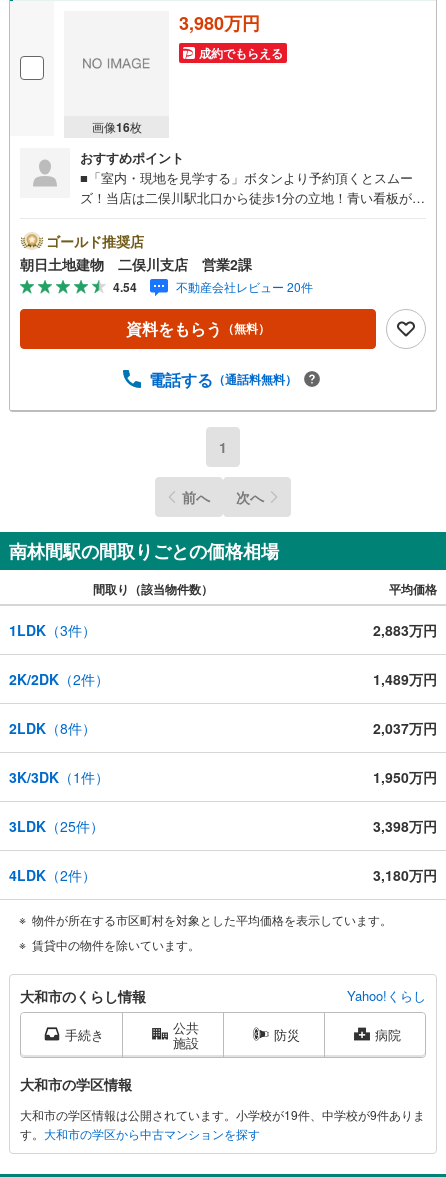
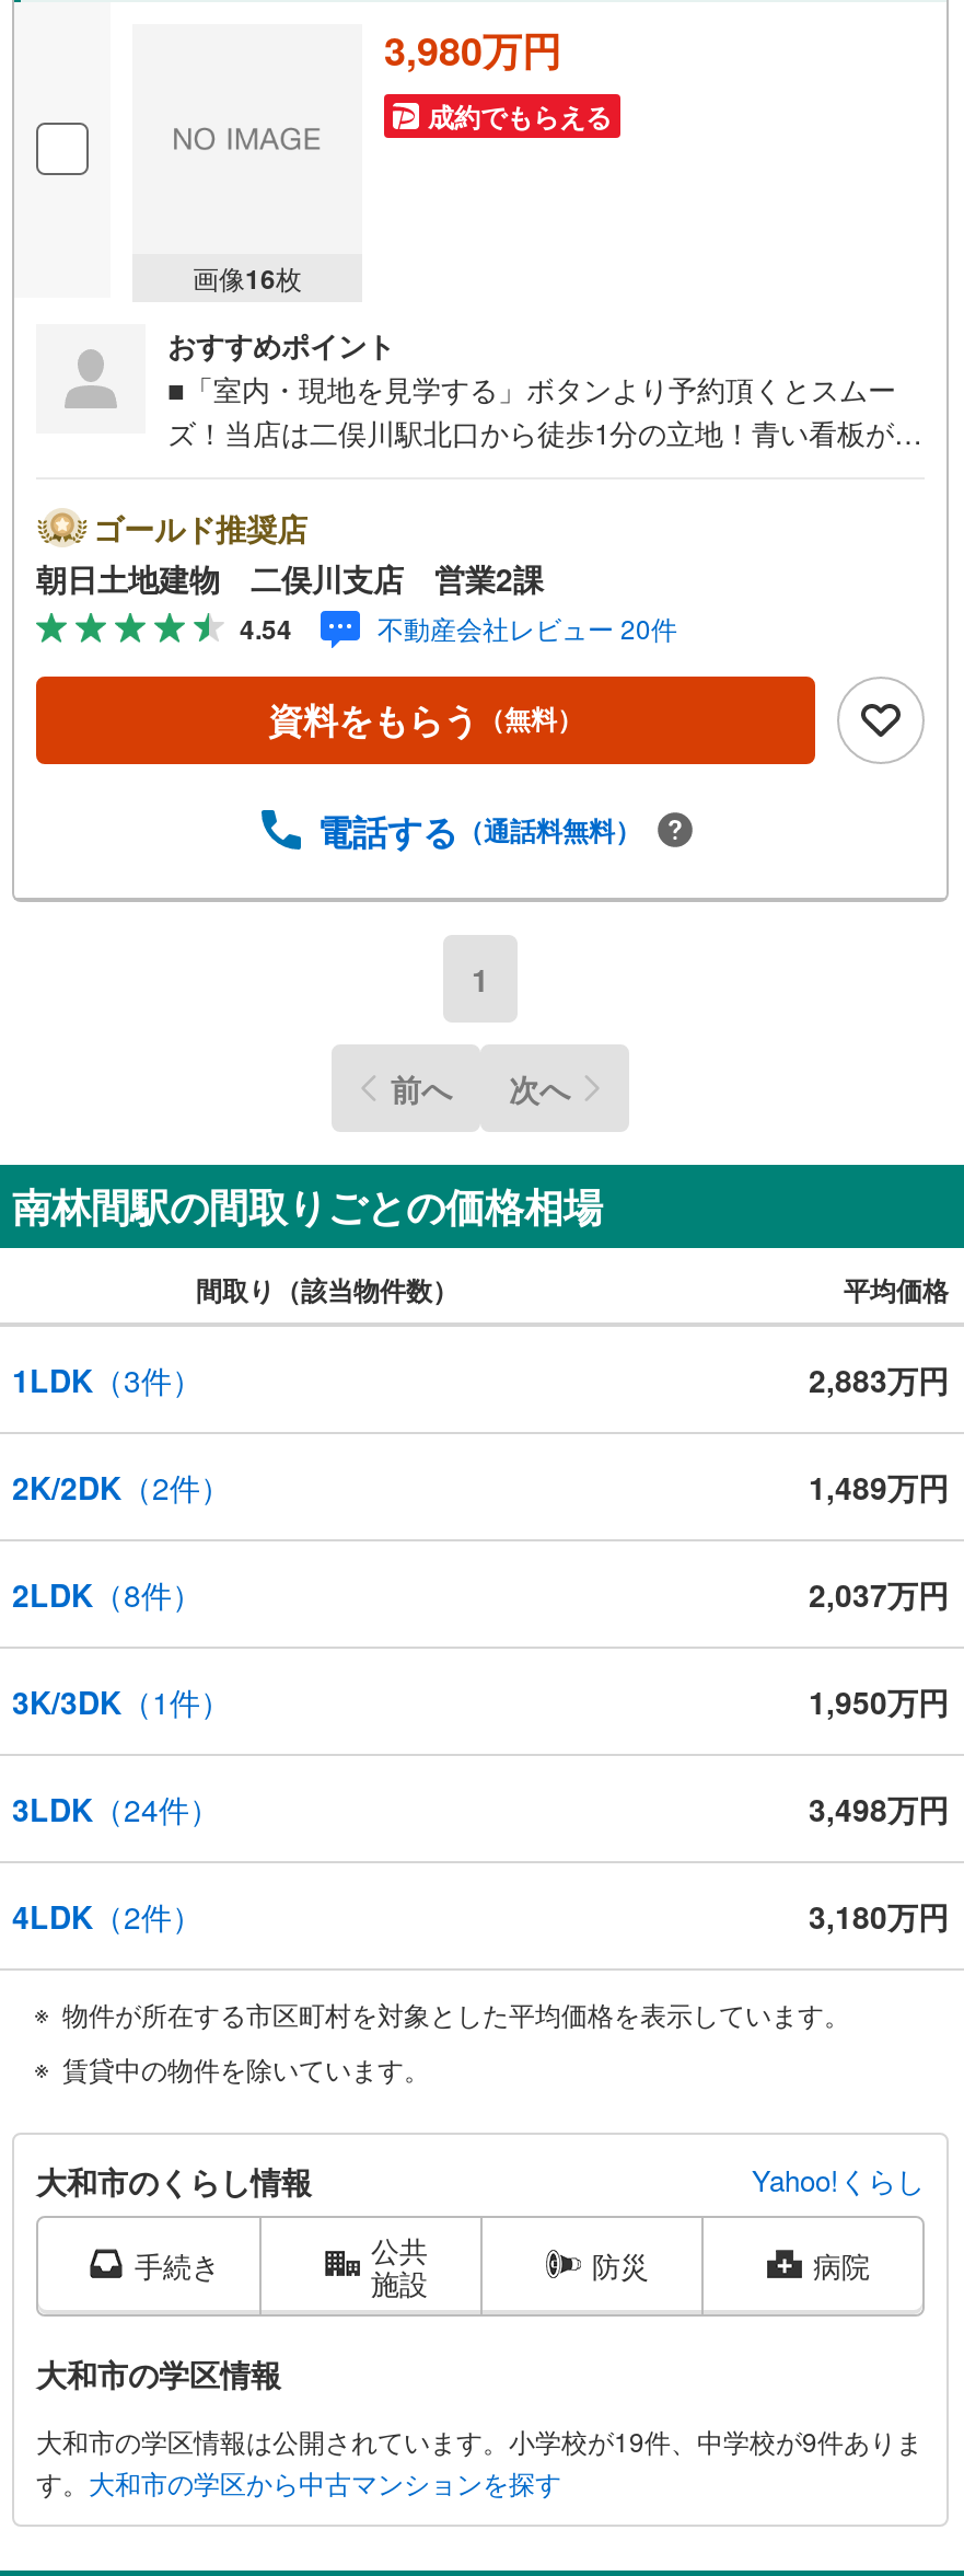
[9,816,104,836] 3LDK（25件） -> [12,1786,220,1830] 3LDK（24件）
[373,816,437,836] 3,398万円 -> [809,1786,949,1830] 3,498万円

